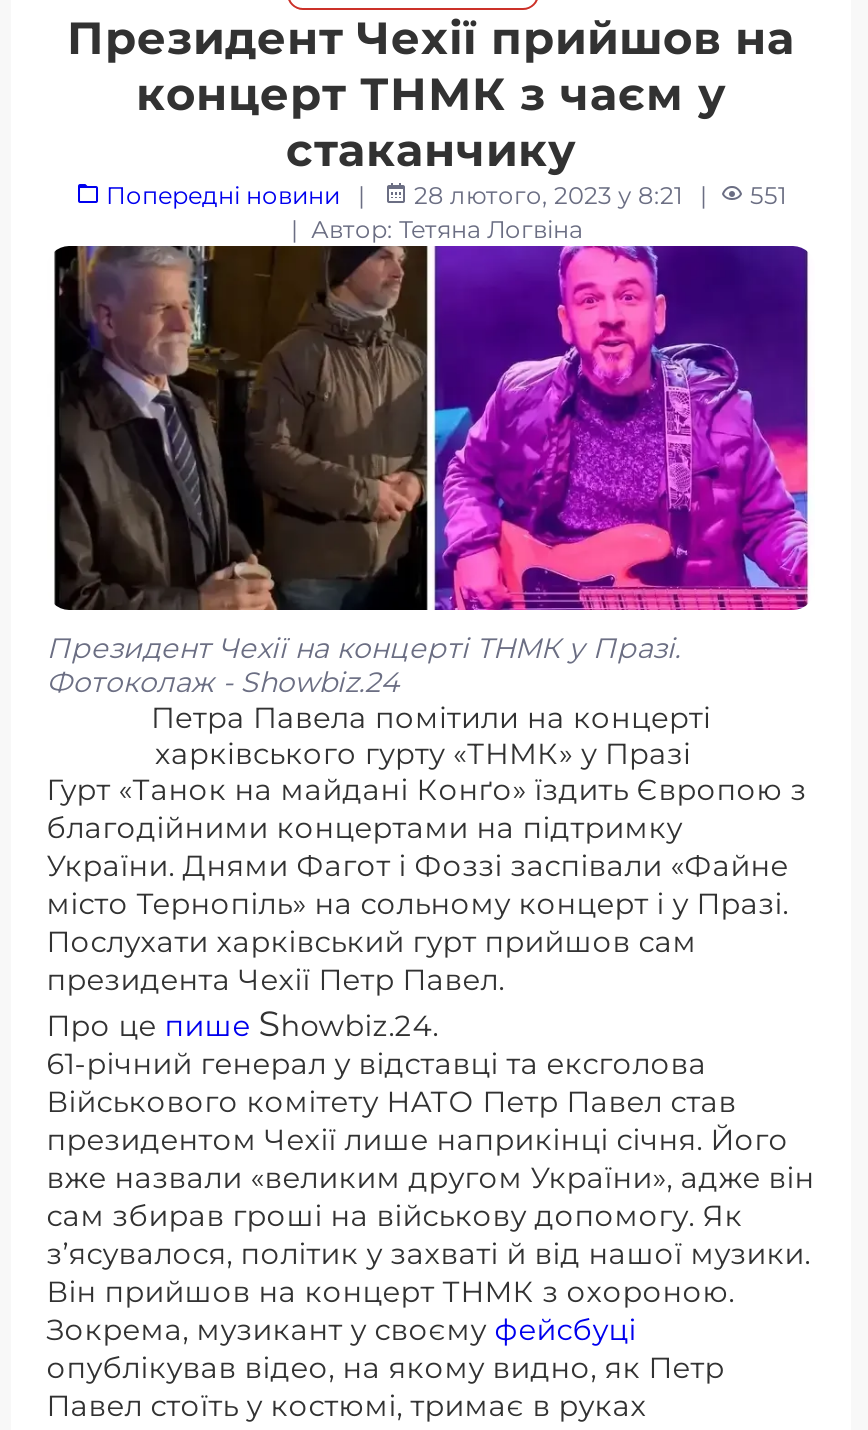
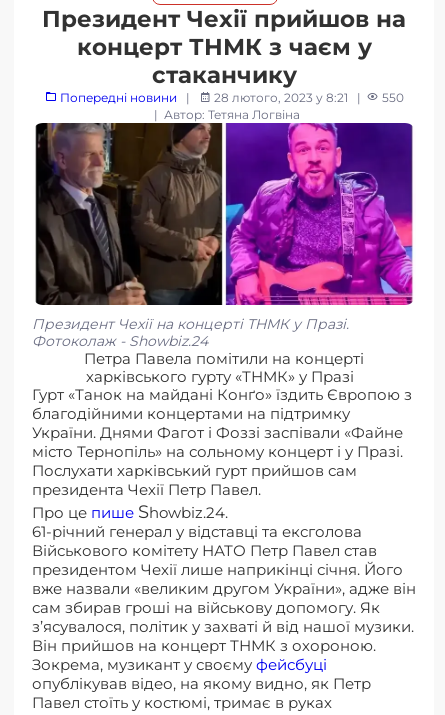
[744,181,786,211] 551 -> [378,90,403,105] 550

